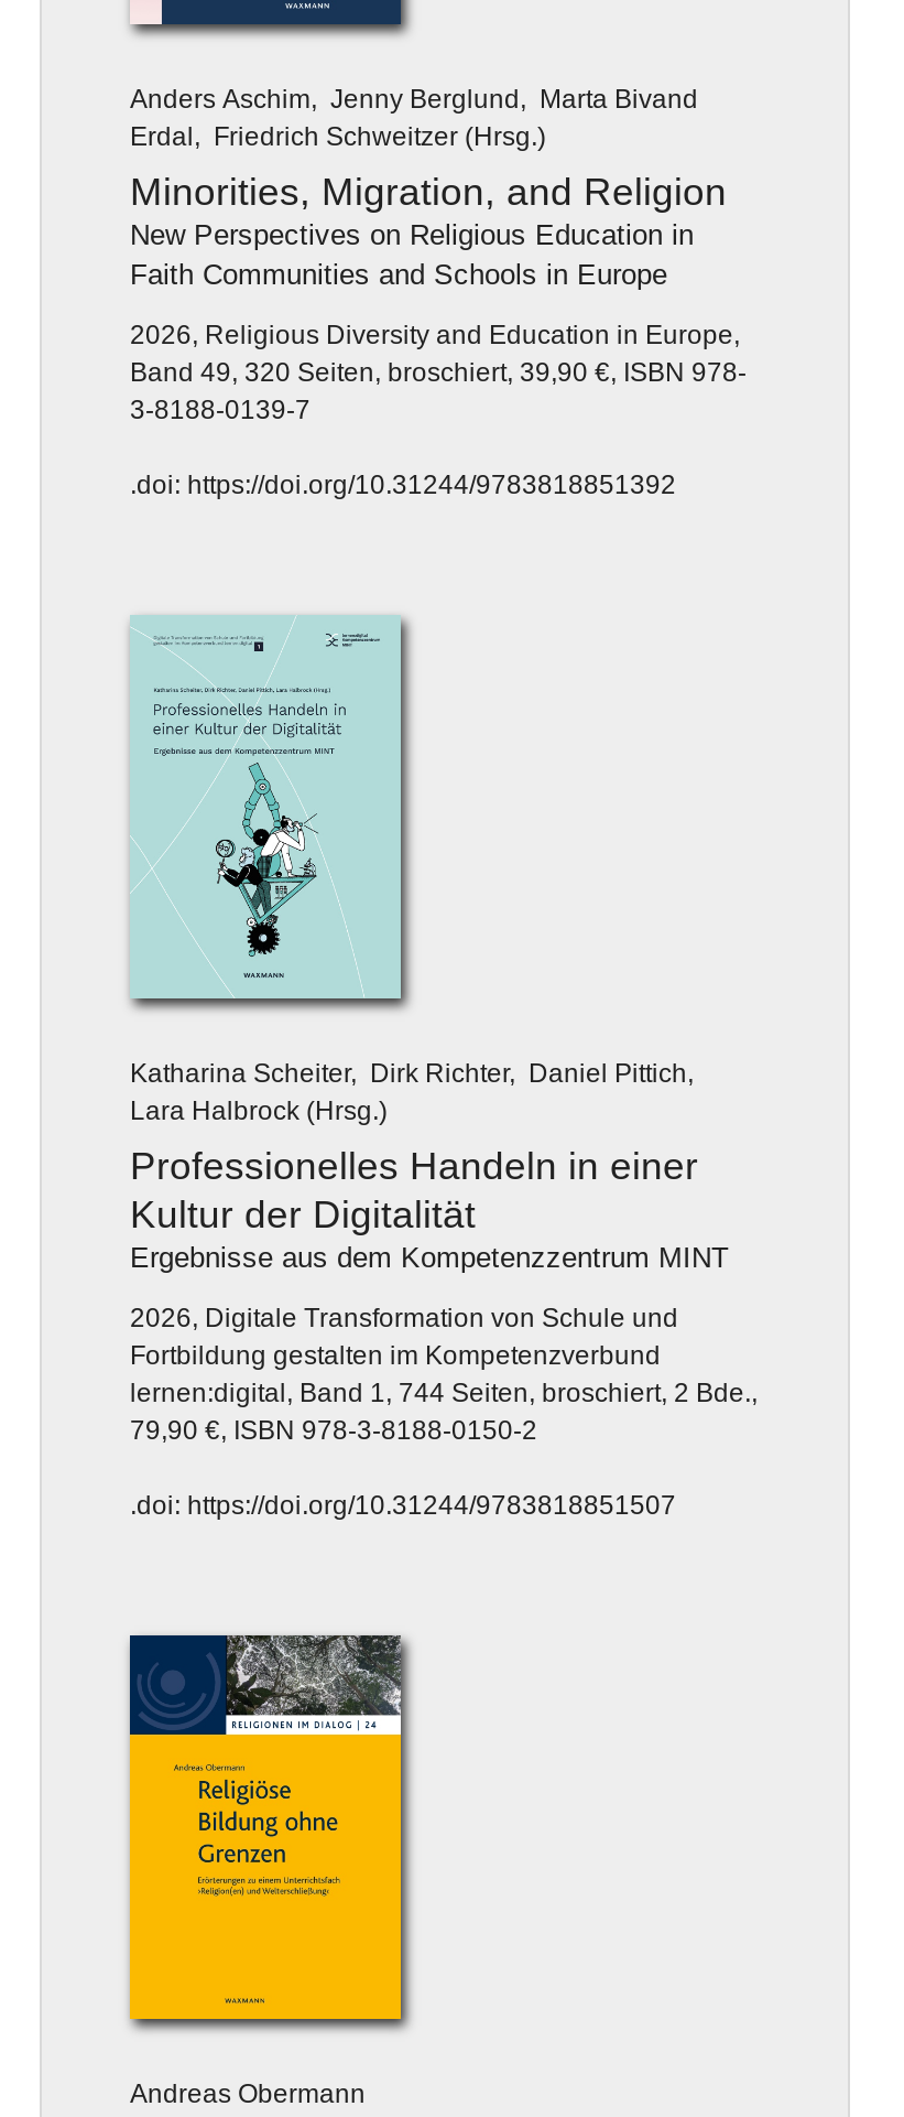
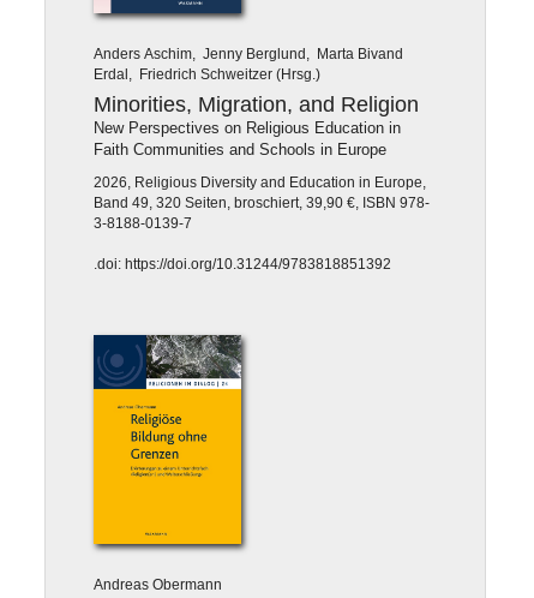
[130,615,758,1521] [image] | Katharina Scheiter, Dirk Richter, Daniel Pittich, | Lara Halbrock (Hrsg.) | Professionelles Handeln in einer | Kultur der Digitalität | Ergebnisse aus dem Kompetenzzentrum MINT | 2026, Digitale Transformation von Schule und | Fortbildung gestalten im Kompetenzverbund | lernen:digital, Band 1, 744 Seiten, broschiert, 2 Bde., | 79,90 €, ISBN 978-3-8188-0150-2 | .doi: https://doi.org/10.31244/9783818851507 -> none

